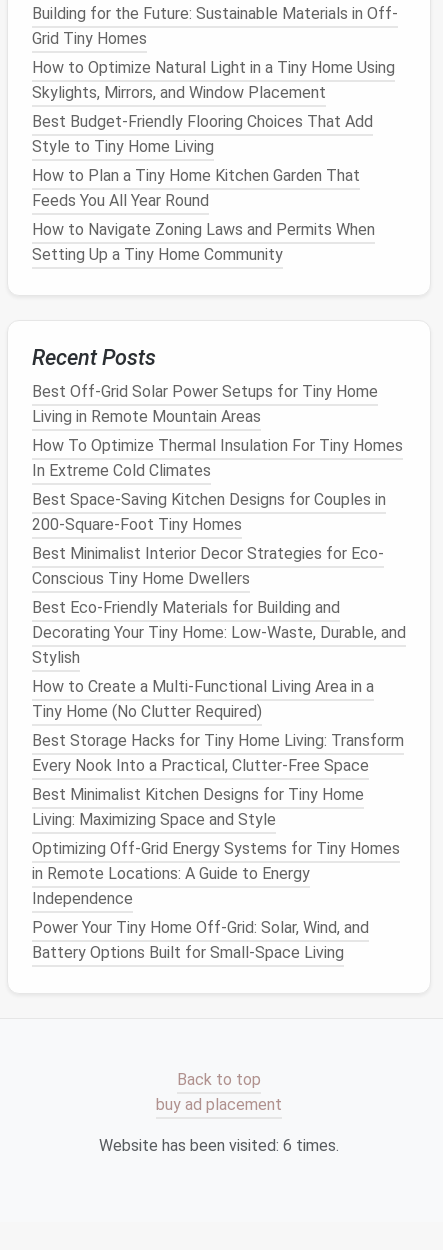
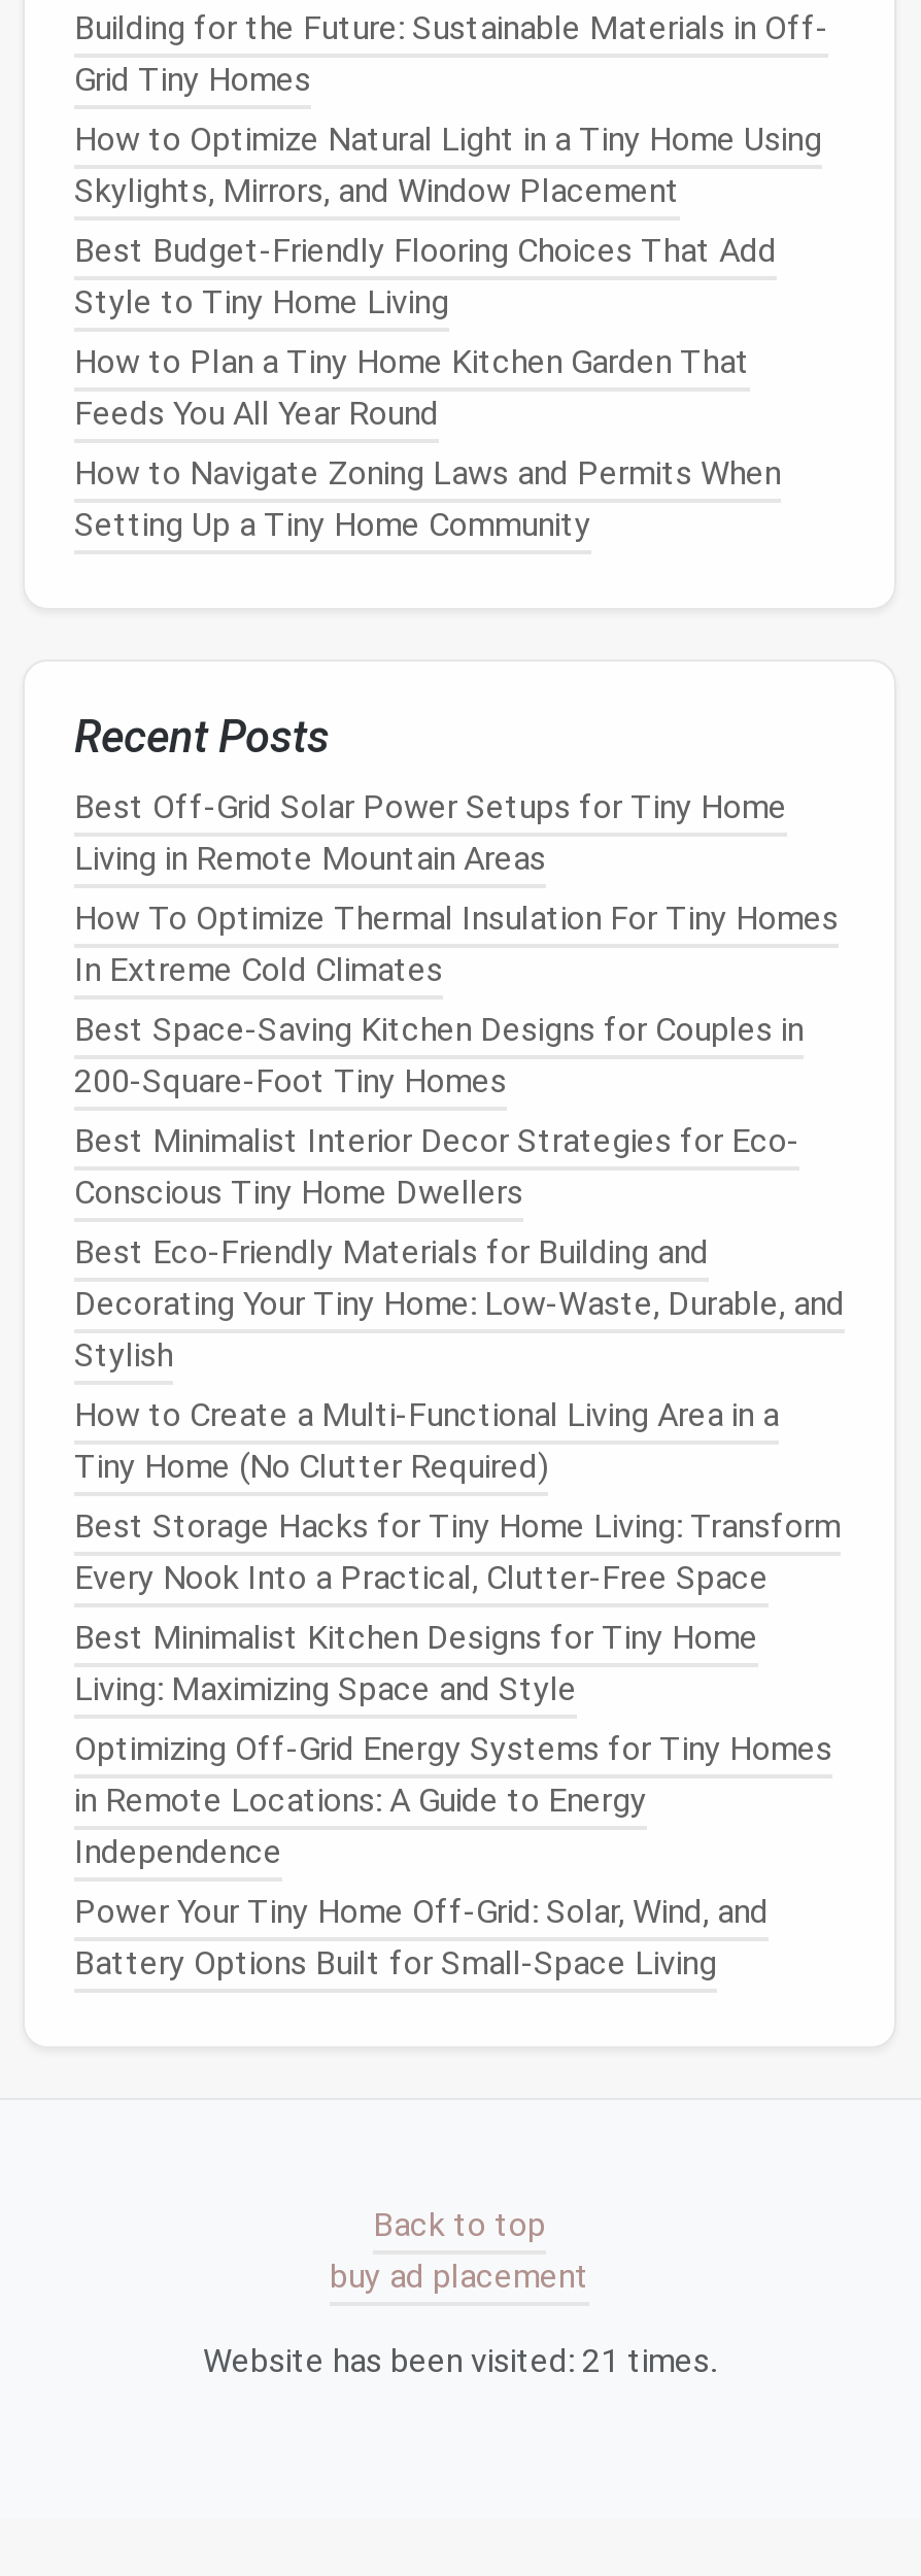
[99,1136,339,1155] Website has been visited: 6 times. -> [203,2341,716,2380] Website has been visited: 21 times.

